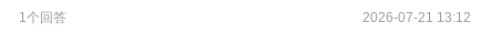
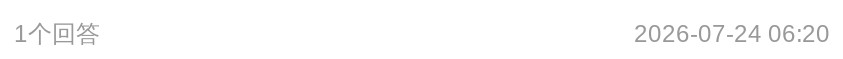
[362,10,471,25] 2026-07-21 13:12 -> [634,20,830,48] 2026-07-24 06:20

